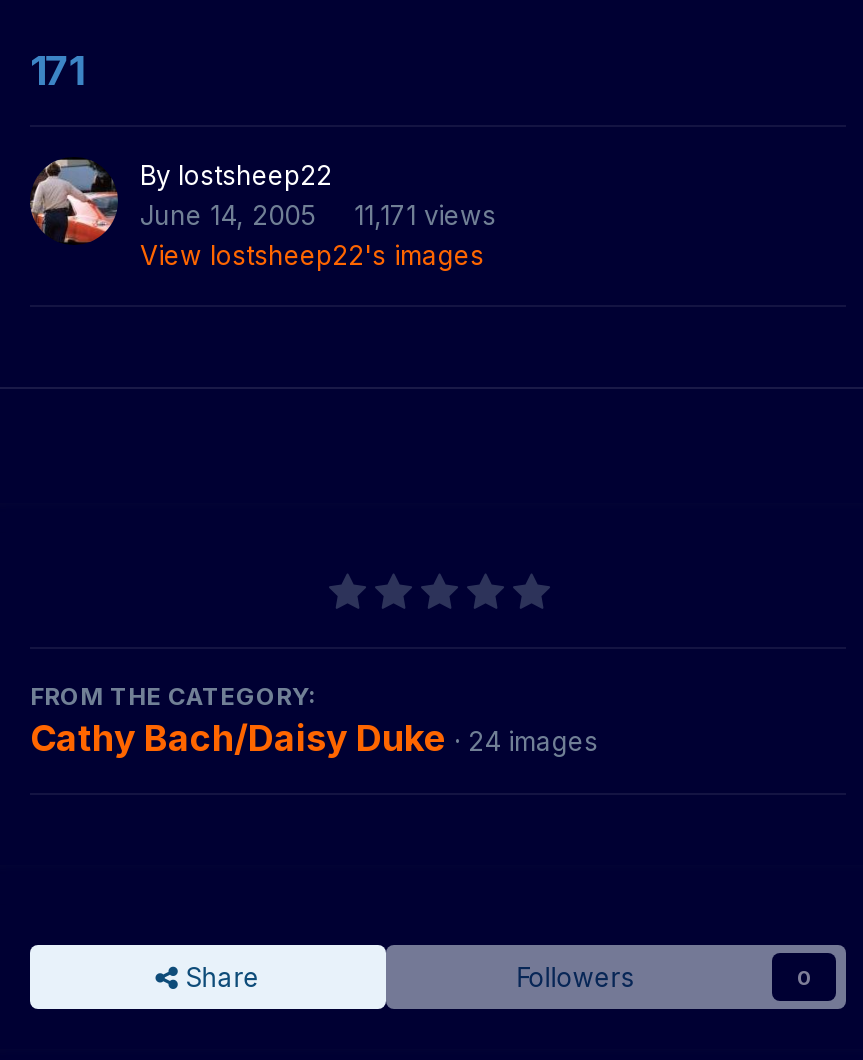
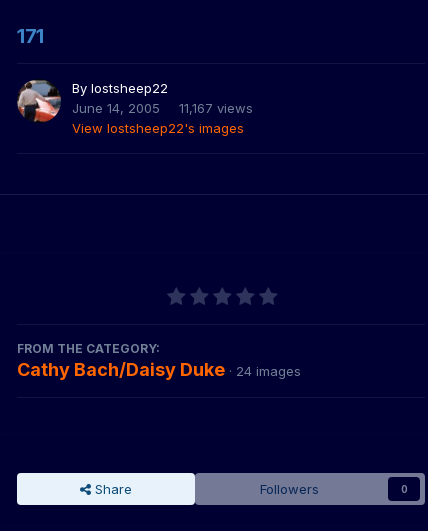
[140,199,496,231] June 14, 2005 11,171 views -> [72,100,253,116] June 14, 2005 11,167 views

